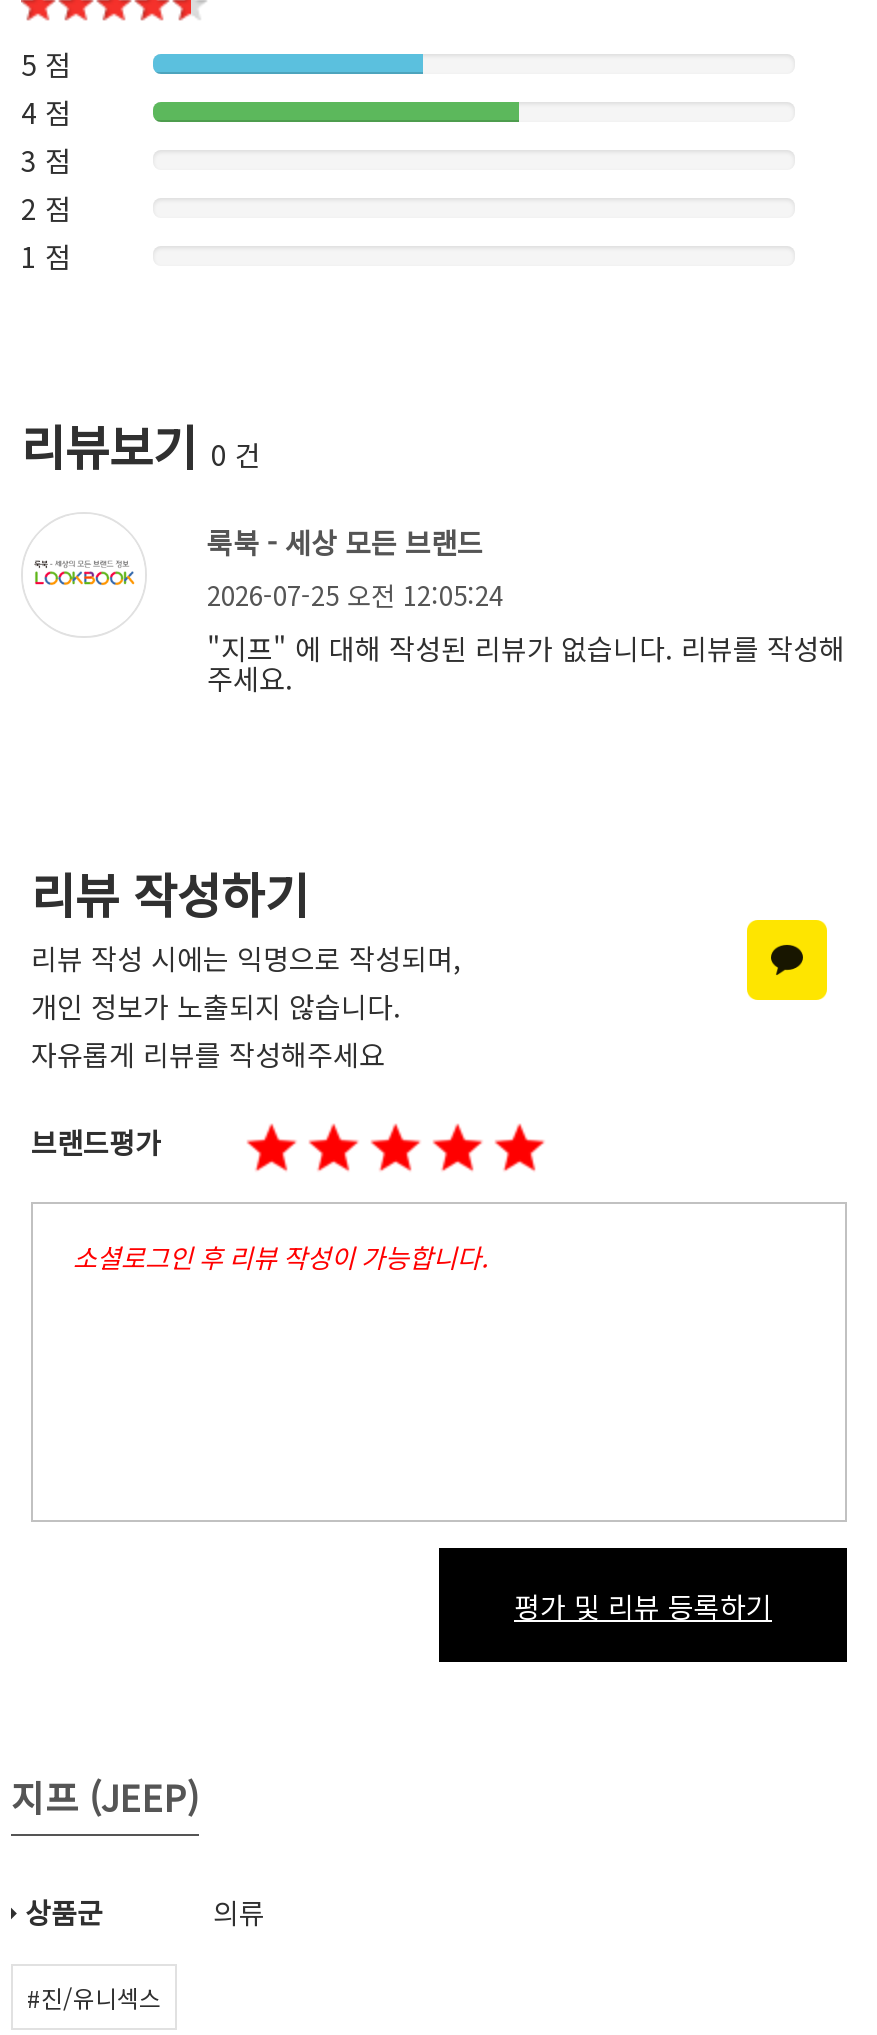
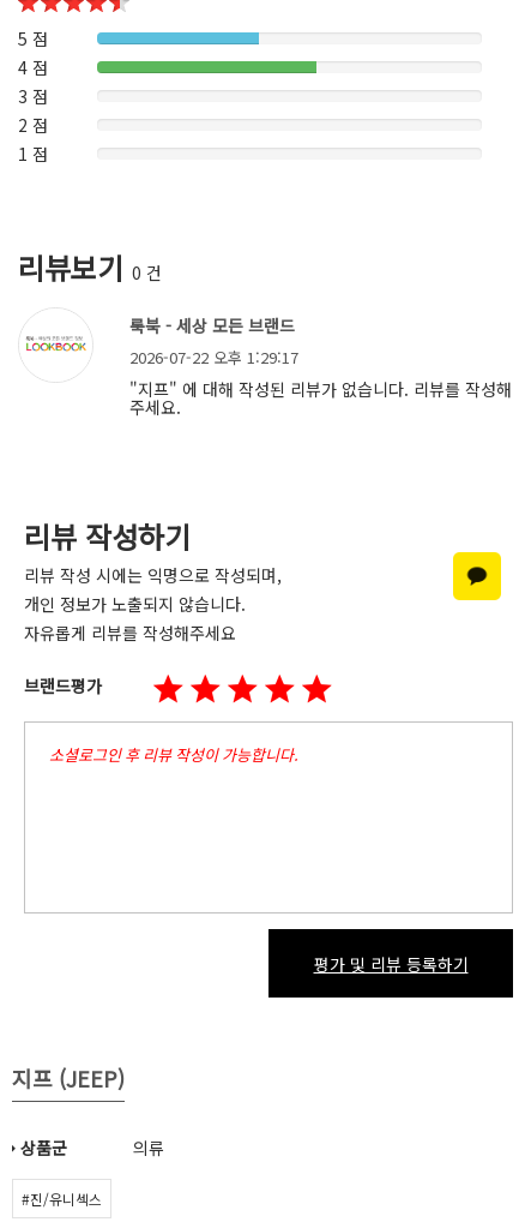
[207,576,503,614] 2026-07-25 오전 12:05:24 -> [129,345,298,368] 2026-07-22 오후 1:29:17

